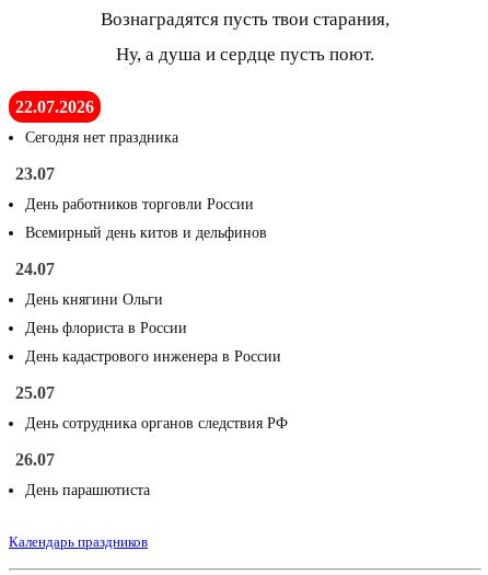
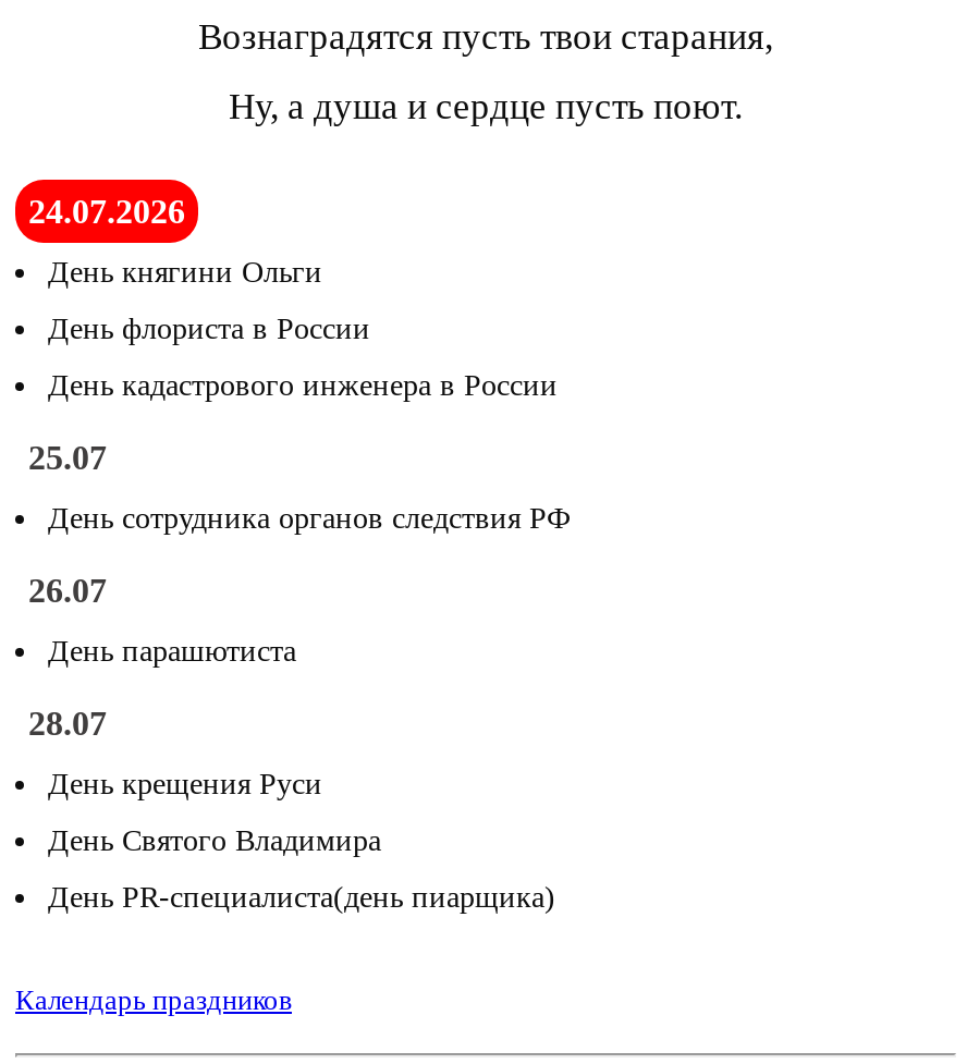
[15,98,267,279] 22.07.2026 | Сегодня нет праздника | 23.07 | День работников торговли России | Всемирный день китов и дельфинов | 24.07 -> [28,193,185,230] 24.07.2026
moved [15,292,288,499] -> [28,257,571,668]: День княгини Ольги | День флориста в России | День кадастрового инженера в России | 25.07 | День сотрудника органов следствия РФ | 26.07 | День парашютиста
none -> [28,705,555,914] 28.07 | День крещения Руси | День Святого Владимира | День PR-специалиста(день пиарщика)

